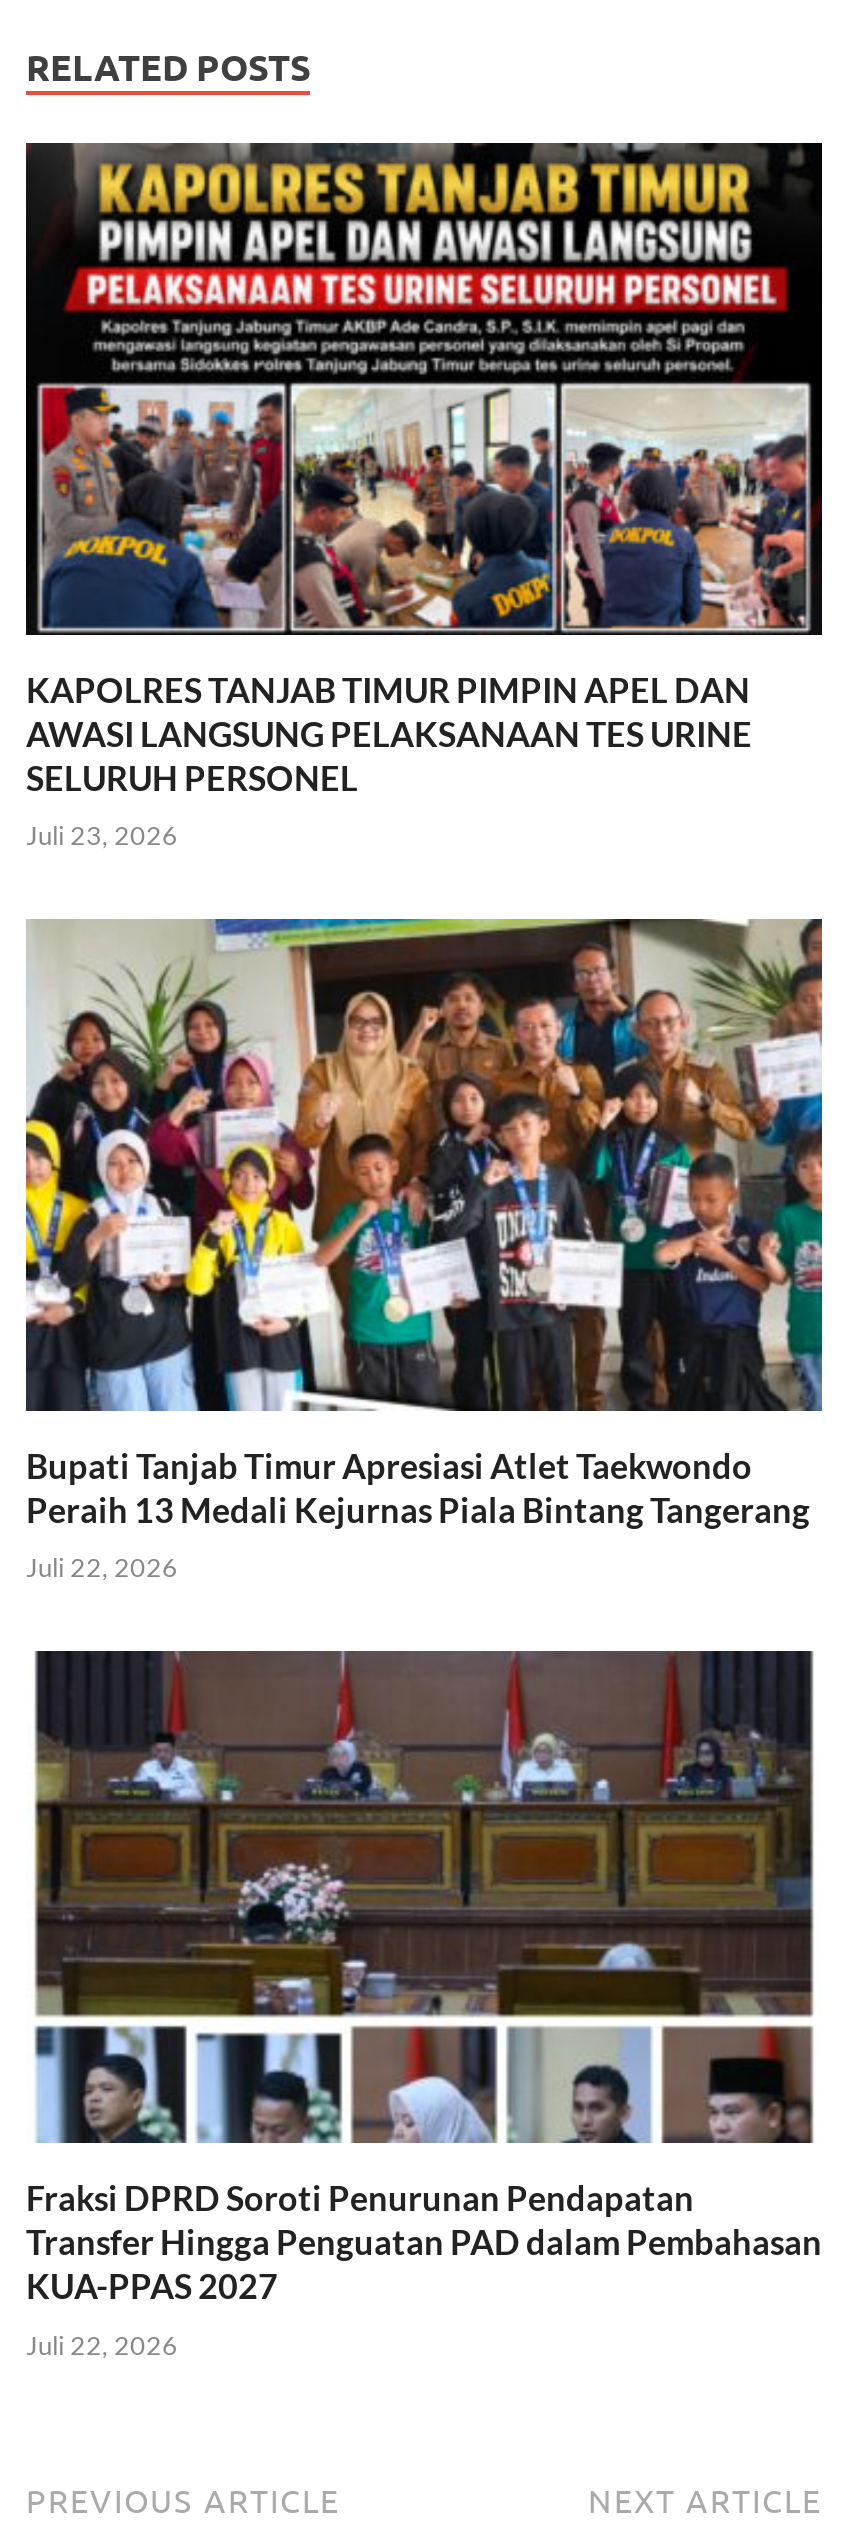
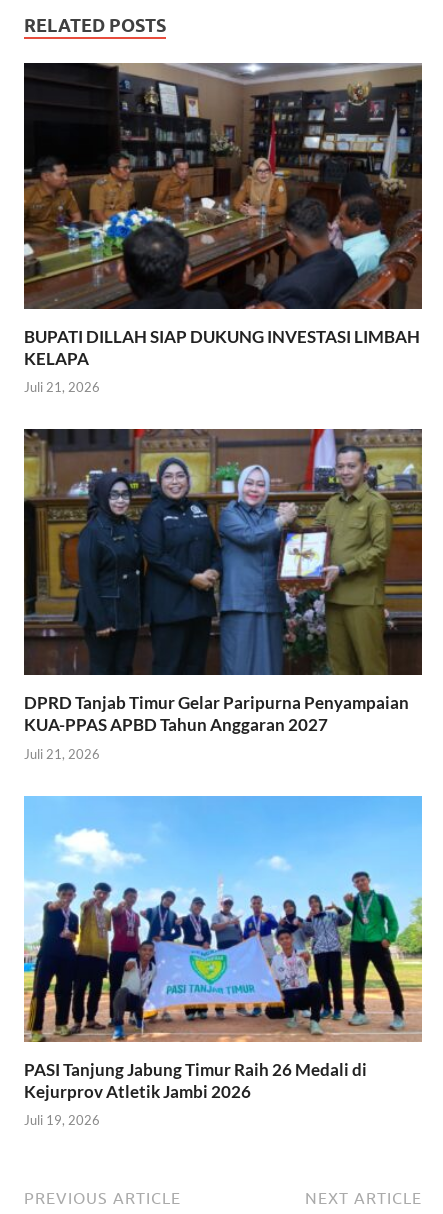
[24,142,824,798] [image] | KAPOLRES TANJAB TIMUR PIMPIN APEL DAN | AWASI LANGSUNG PELAKSANAAN TES URINE | SELURUH PERSONEL -> [23,62,423,369] [image] | BUPATI DILLAH SIAP DUKUNG INVESTASI LIMBAH | KELAPA
[26,819,178,851] Juli 23, 2026 -> [24,379,100,395] Juli 21, 2026
[24,916,824,1531] [image] | Bupati Tanjab Timur Apresiasi Atlet Taekwondo | Peraih 13 Medali Kejurnas Piala Bintang Tangerang -> [23,428,423,735] [image] | DPRD Tanjab Timur Gelar Paripurna Penyampaian | KUA-PPAS APBD Tahun Anggaran 2027
[26,1552,178,1584] Juli 22, 2026 -> [24,746,100,762] Juli 21, 2026
[26,1648,822,2307] [image] | Fraksi DPRD Soroti Penurunan Pendapatan | Transfer Hingga Penguatan PAD dalam Pembahasan | KUA-PPAS 2027 -> [23,795,423,1102] [image] | PASI Tanjung Jabung Timur Raih 26 Medali di | Kejurprov Atletik Jambi 2026
[26,2328,178,2360] Juli 22, 2026 -> [24,1112,100,1128] Juli 19, 2026

